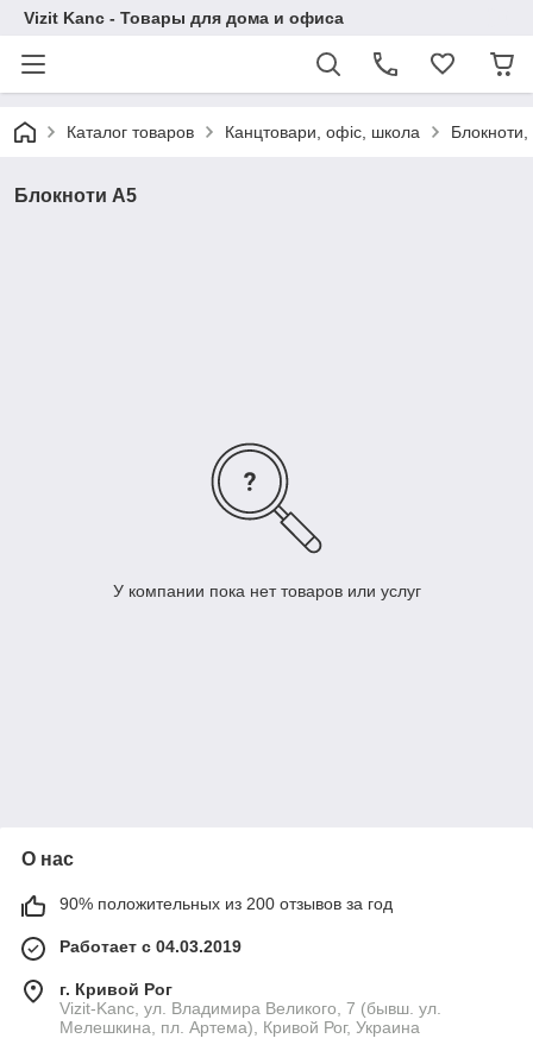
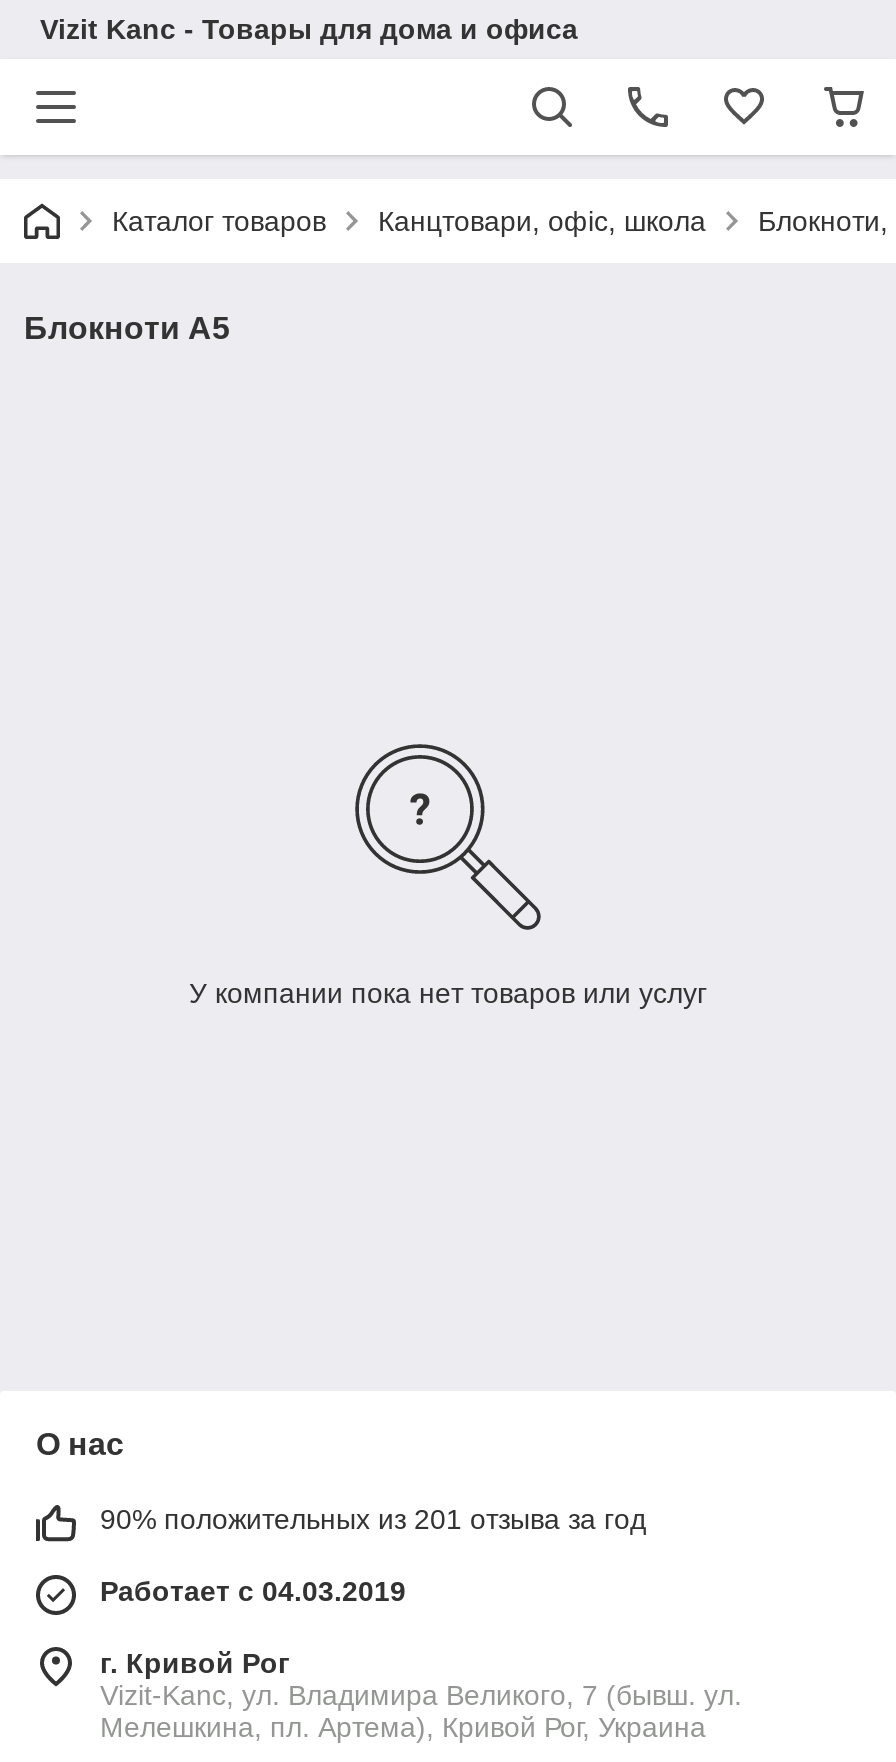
[59,895,393,914] 90% положительных из 200 отзывов за год -> [100,1504,646,1536] 90% положительных из 201 отзыва за год

